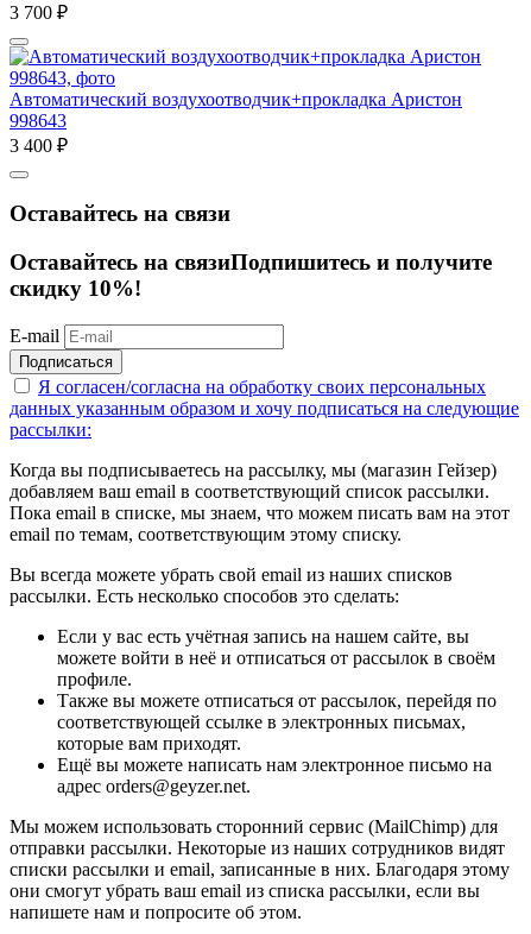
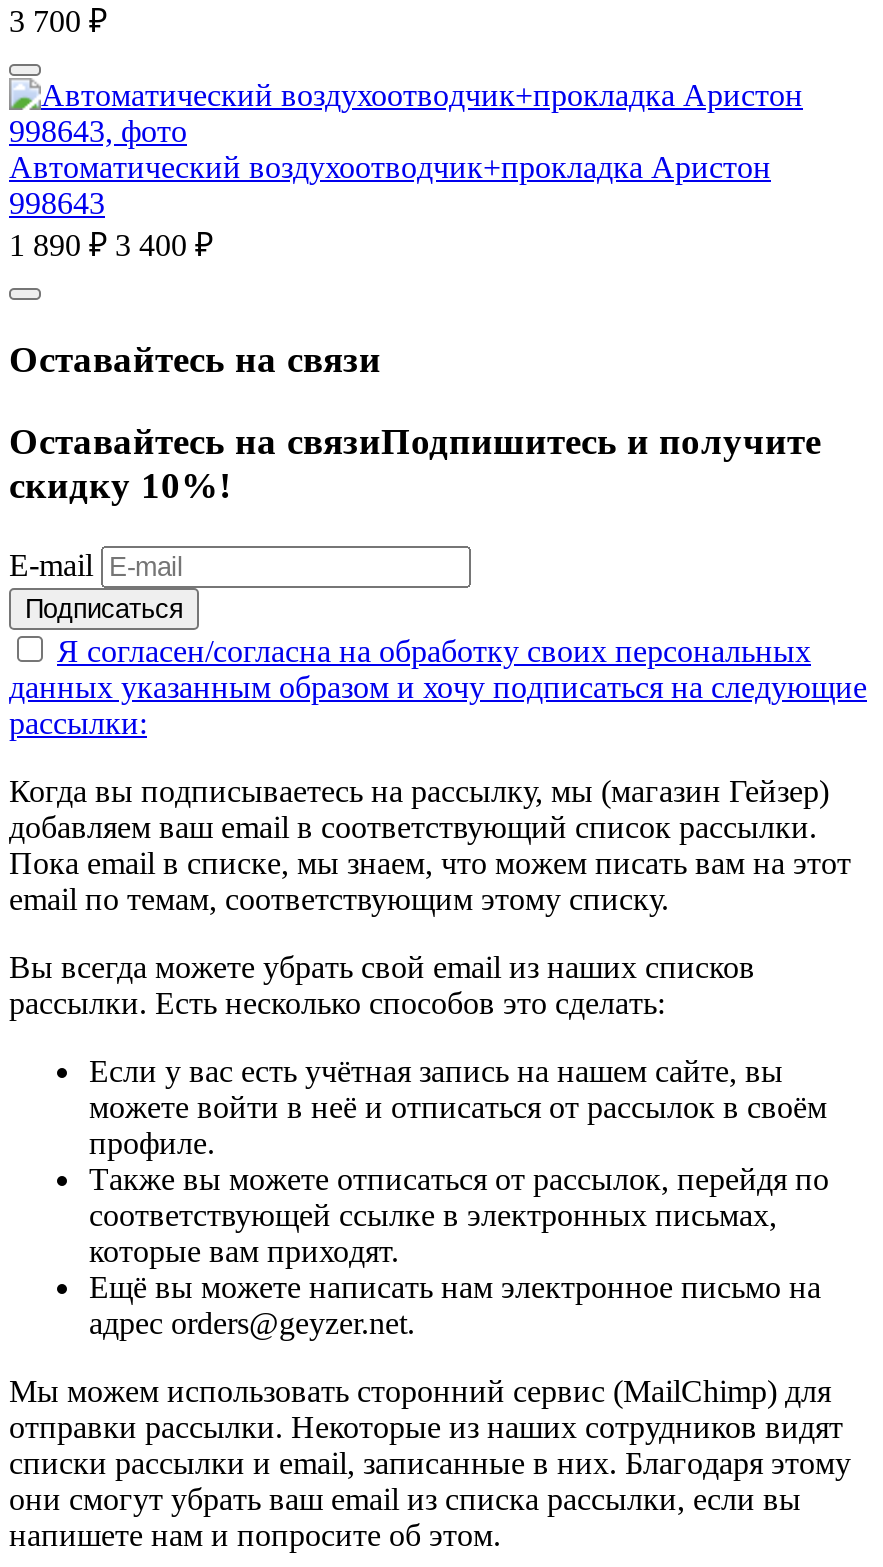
[10,135,68,155] 3 400 ₽ -> [9,227,213,261] 1 890 ₽ 3 400 ₽

